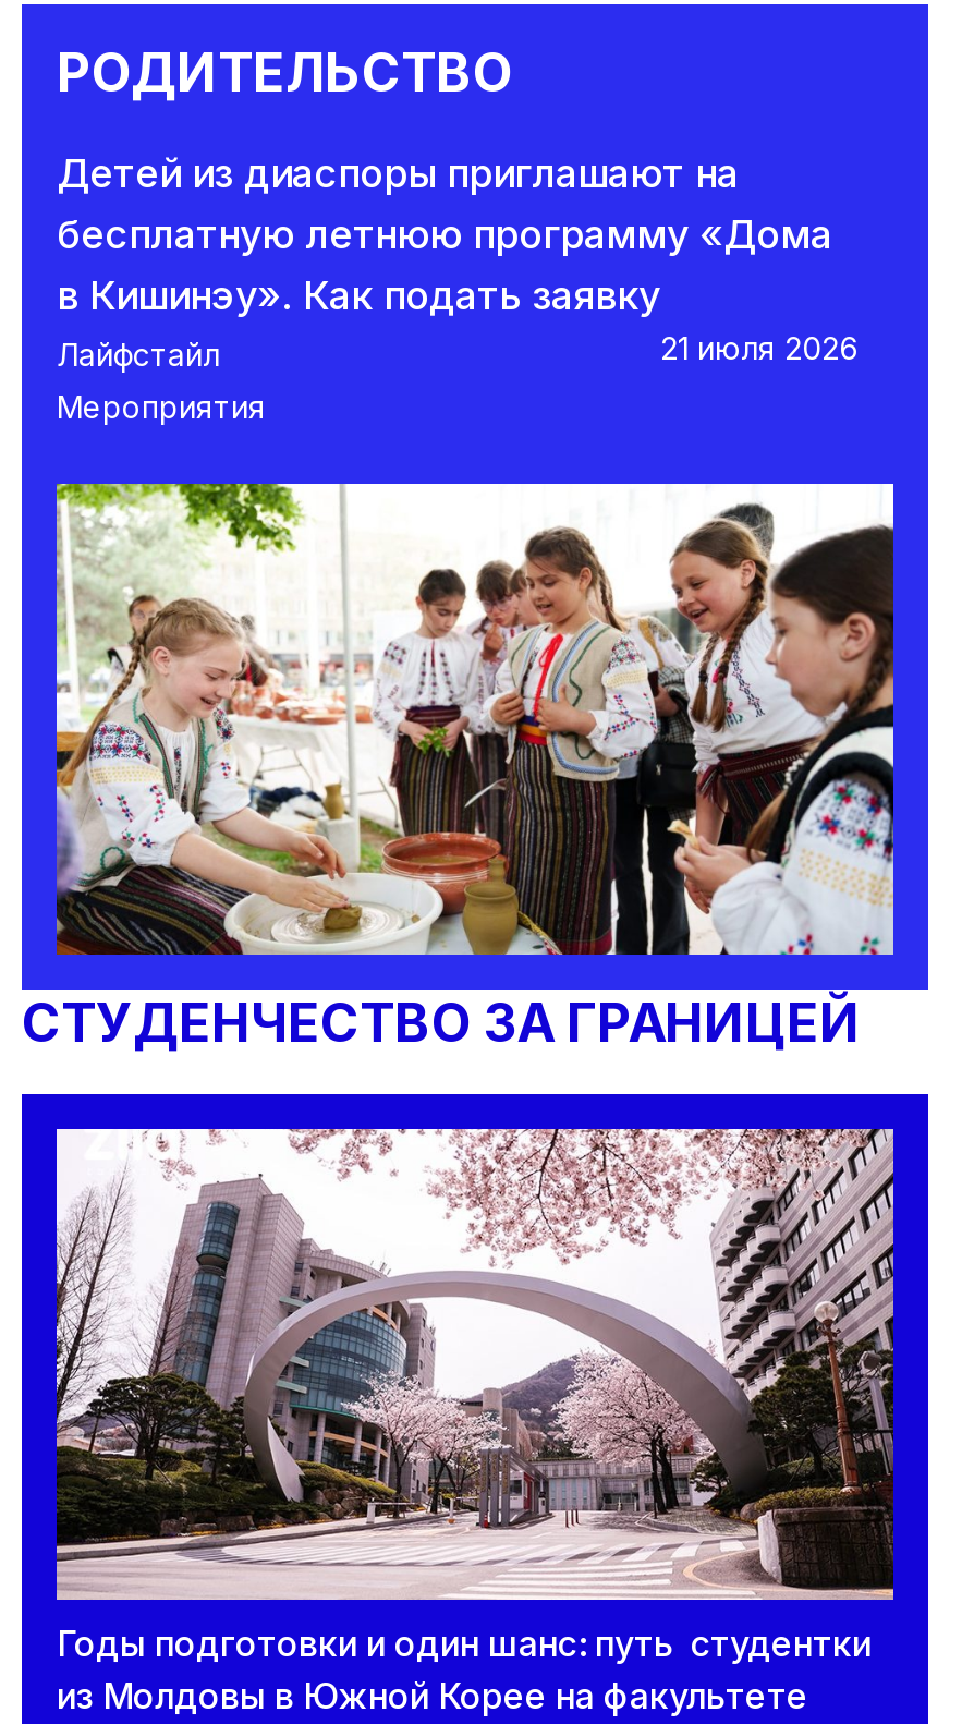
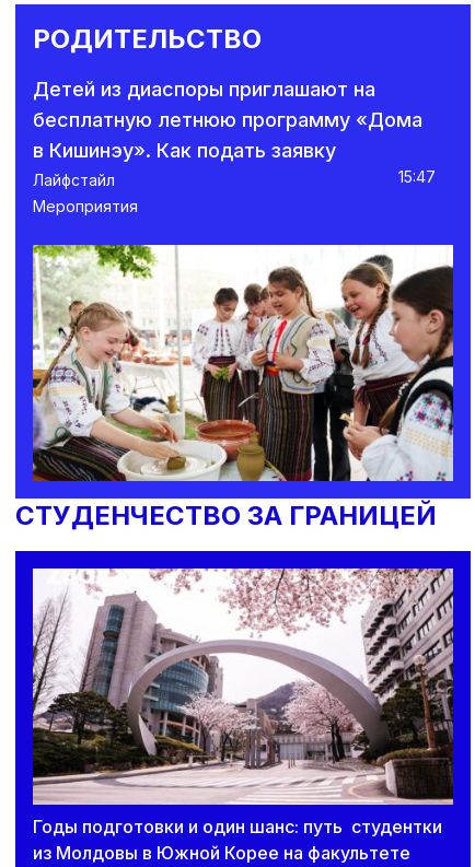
[660,329,859,366] 21 июля 2026 -> [398,167,436,186] 15:47

